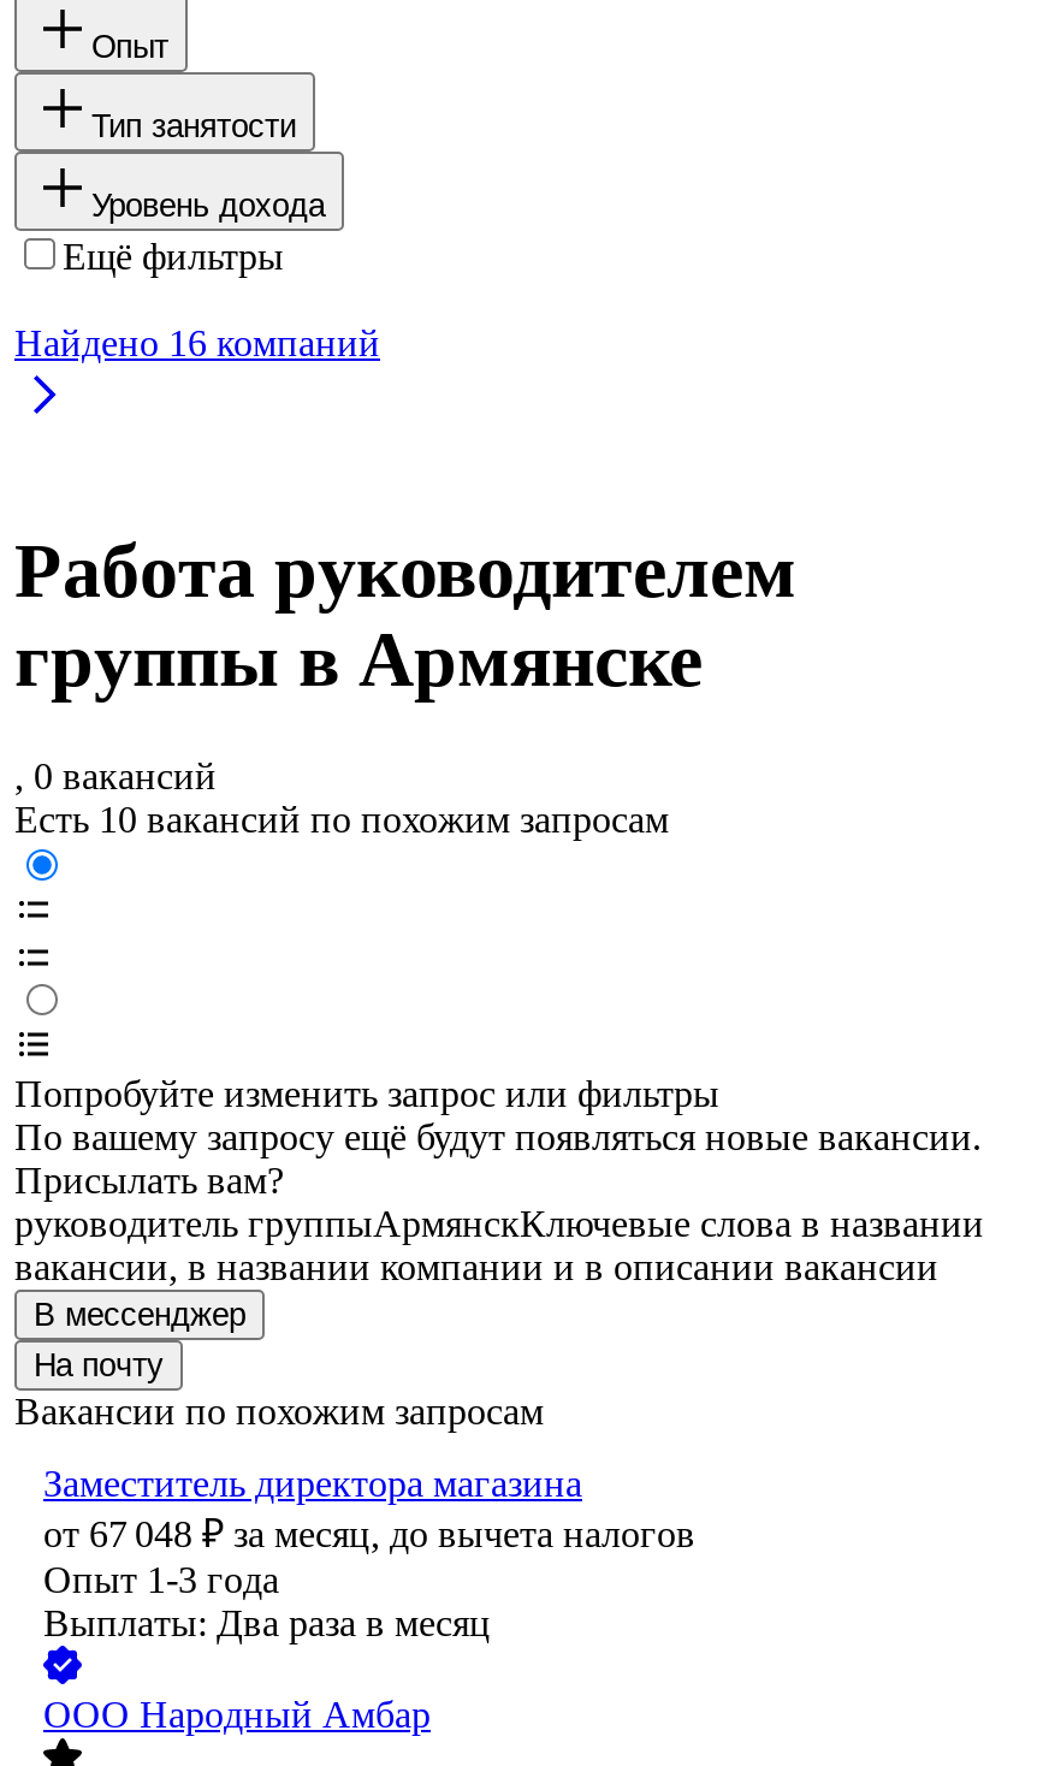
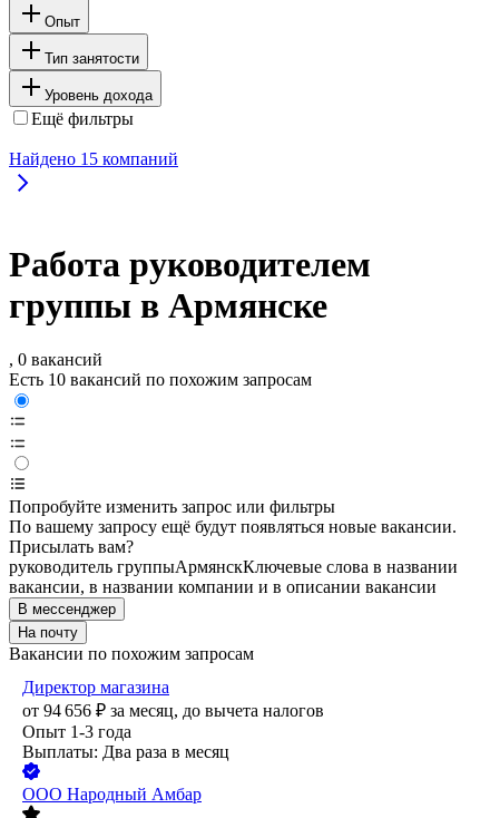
[14,321,380,362] Найдено 16 компаний -> [9,149,178,168] Найдено 15 компаний
[43,1464,695,1555] Заместитель директора магазина | от 67 048 ₽ за месяц, до вычета налогов -> [22,678,324,720] Директор магазина | от 94 656 ₽ за месяц, до вычета налогов

